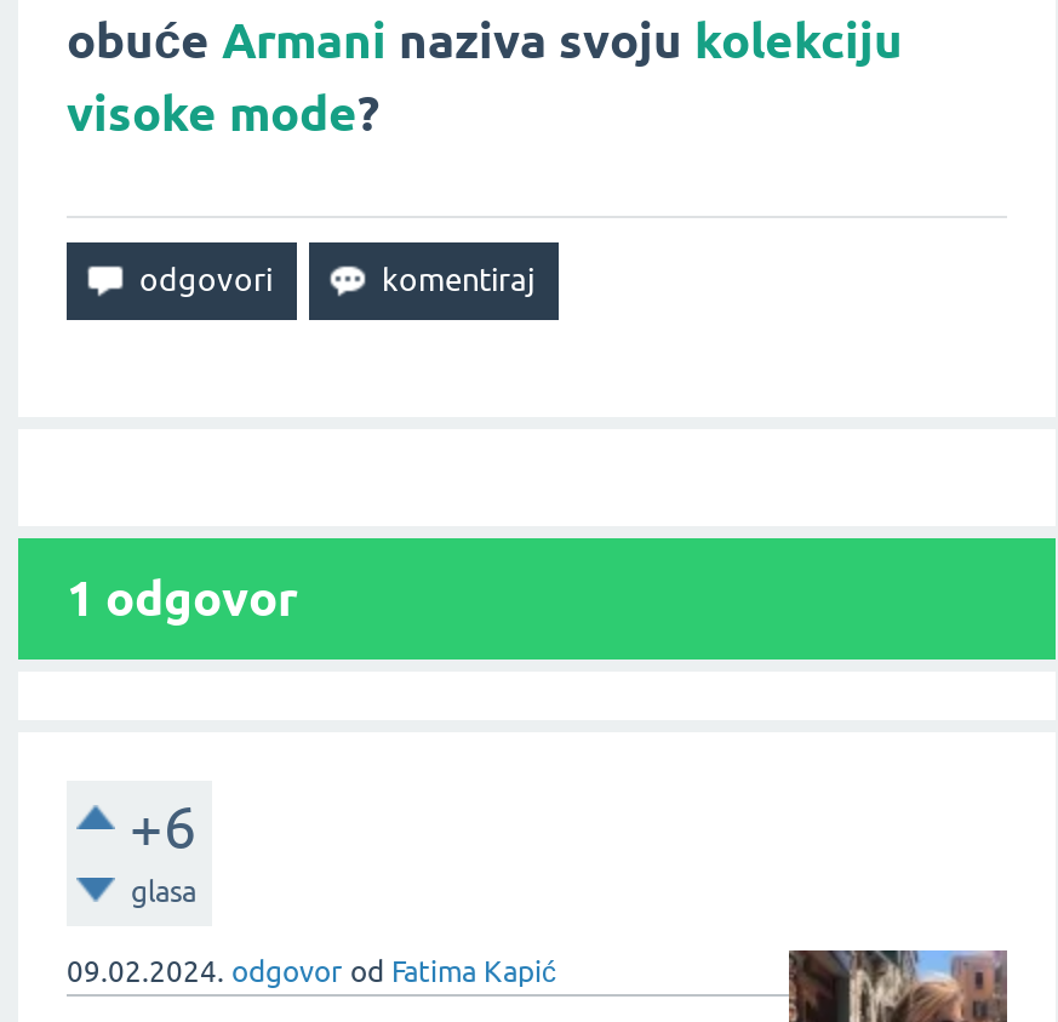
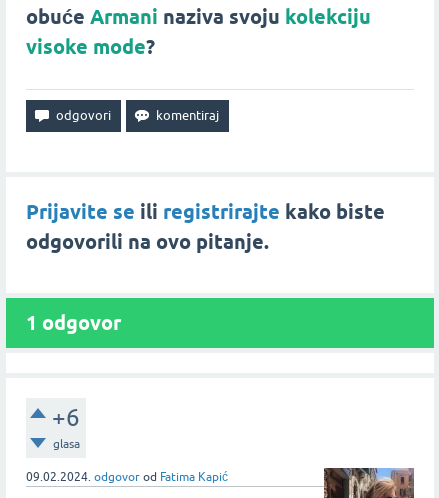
none -> [26,200,385,254] Prijavite se ili registrirajte kako biste | odgovorili na ovo pitanje.

